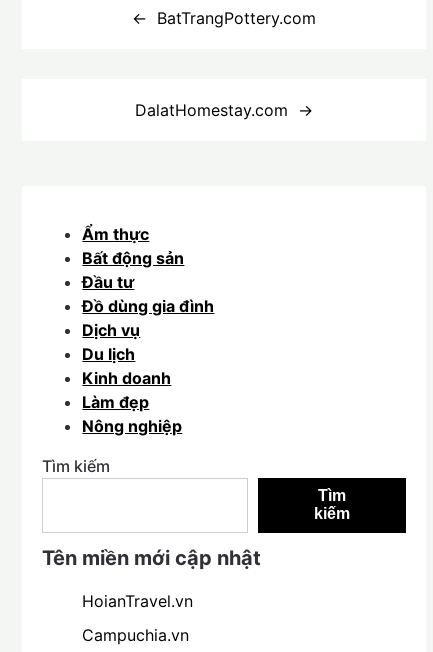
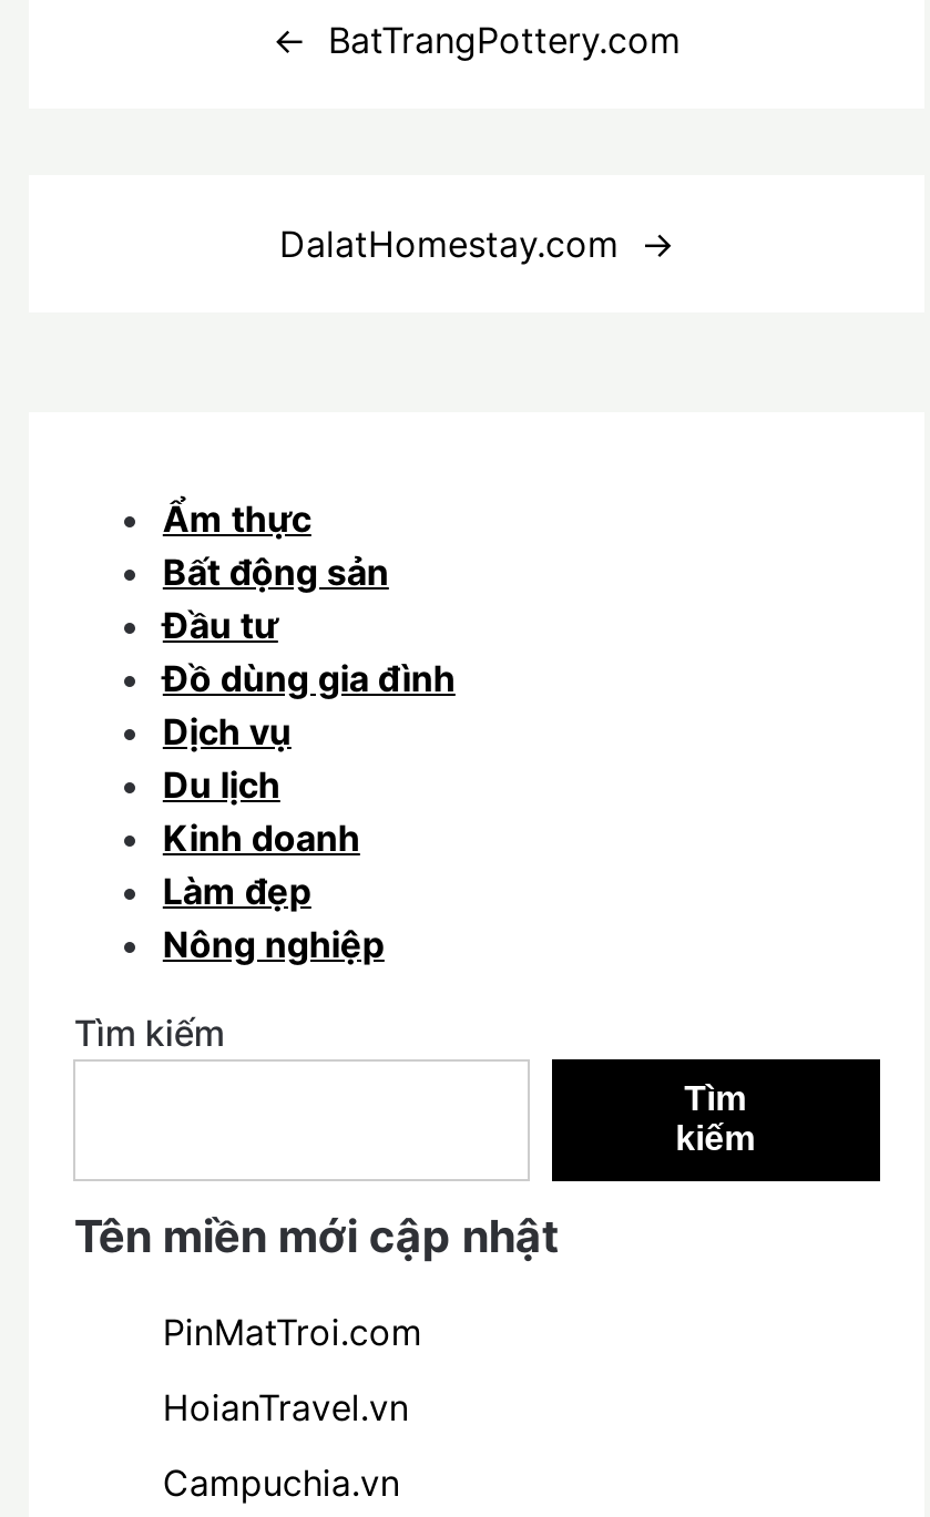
none -> [163,1310,422,1354] PinMatTroi.com

